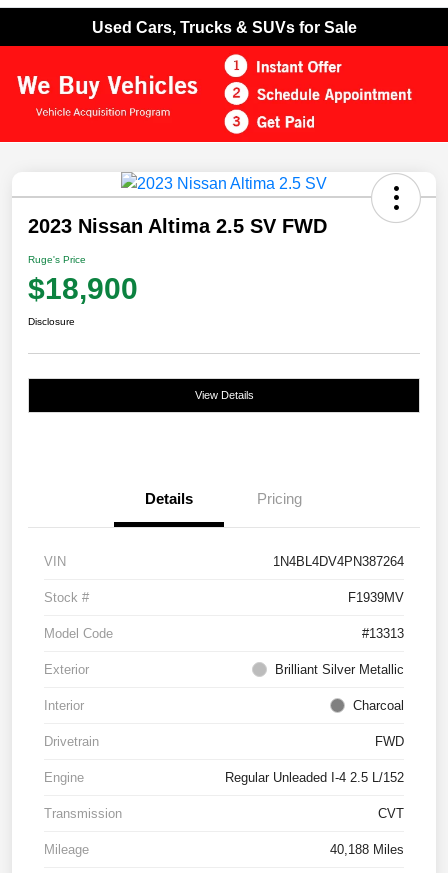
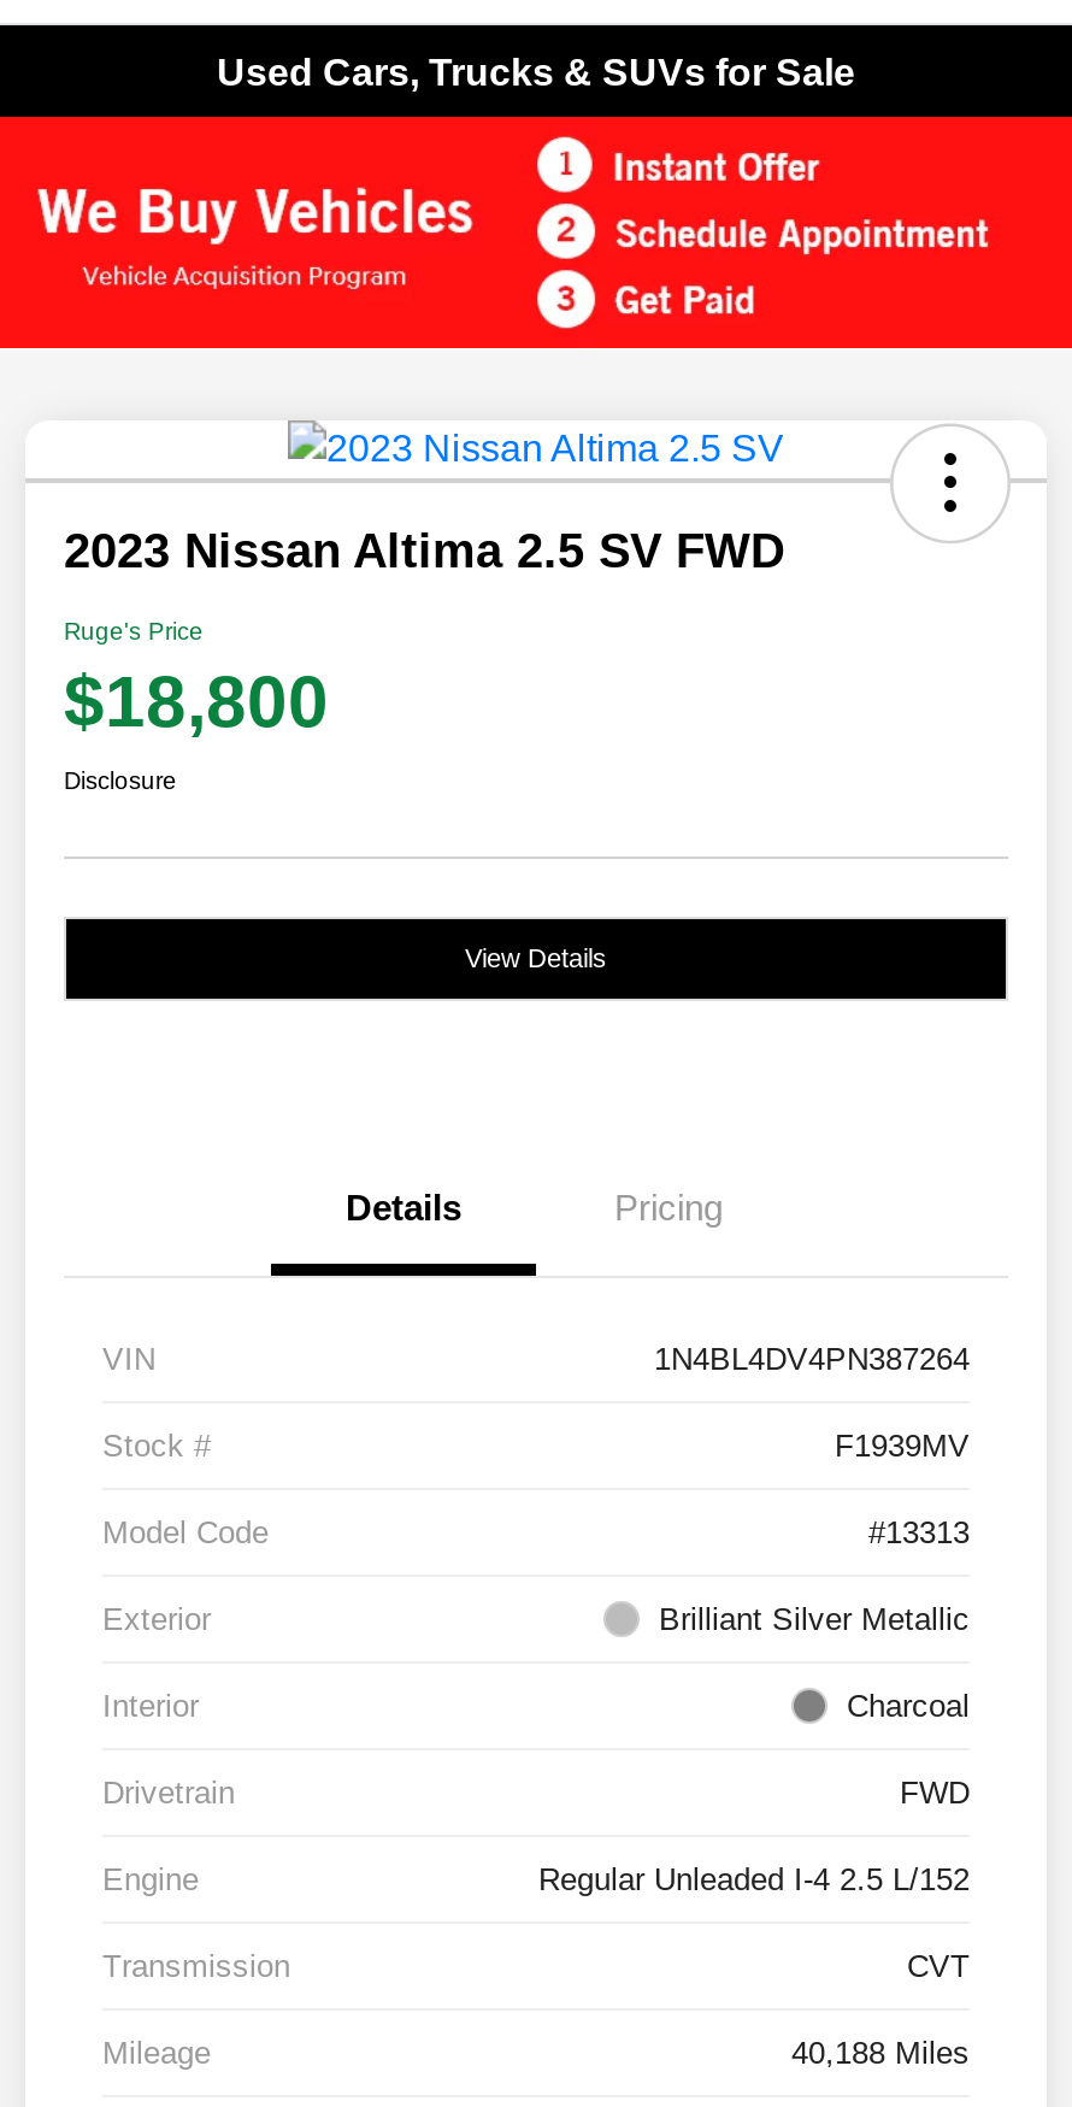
[28,272,138,305] $18,900 -> [64,661,329,740] $18,800

